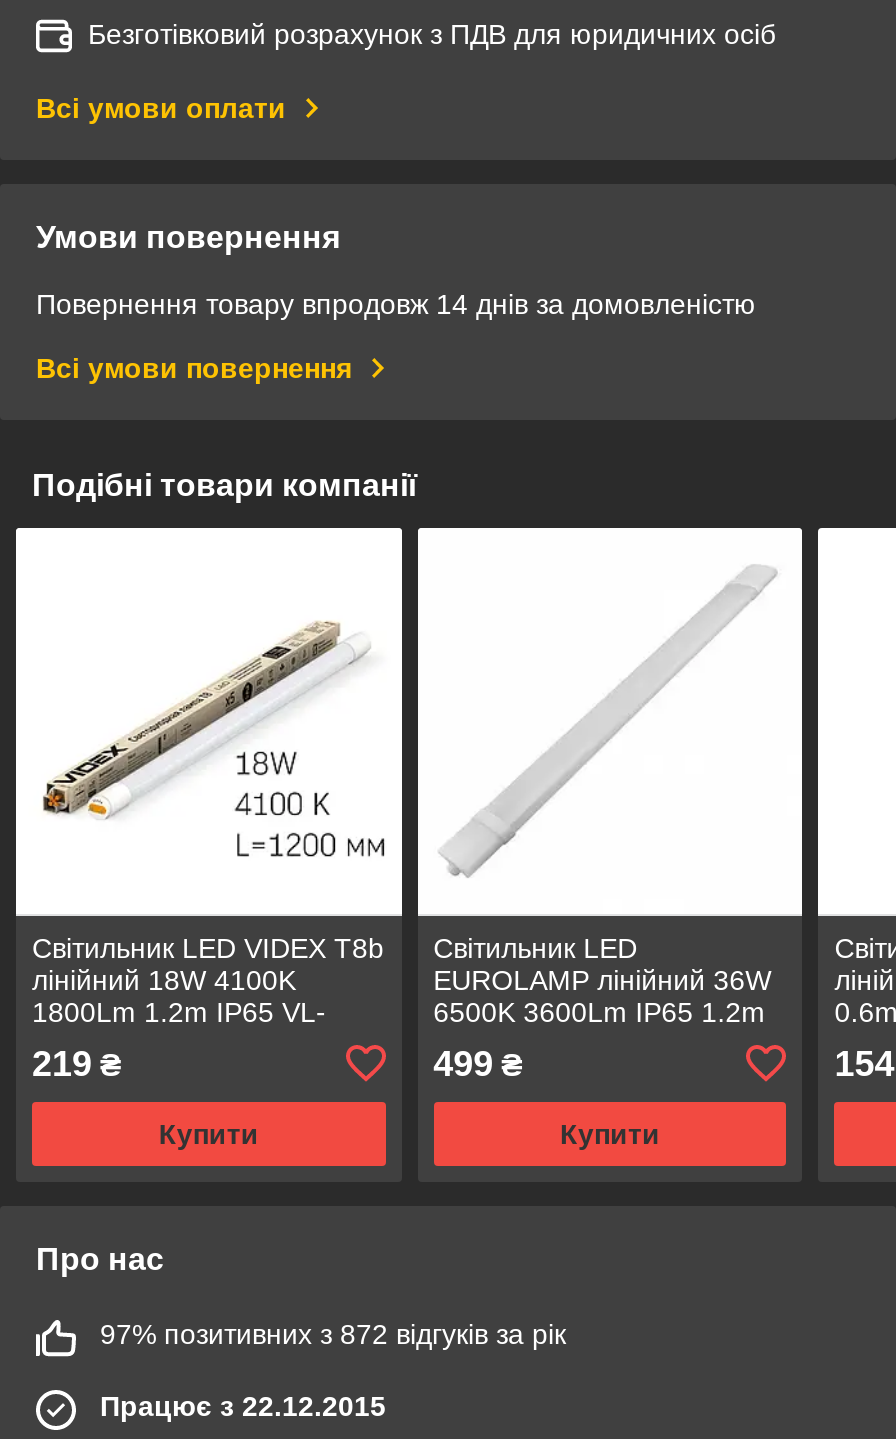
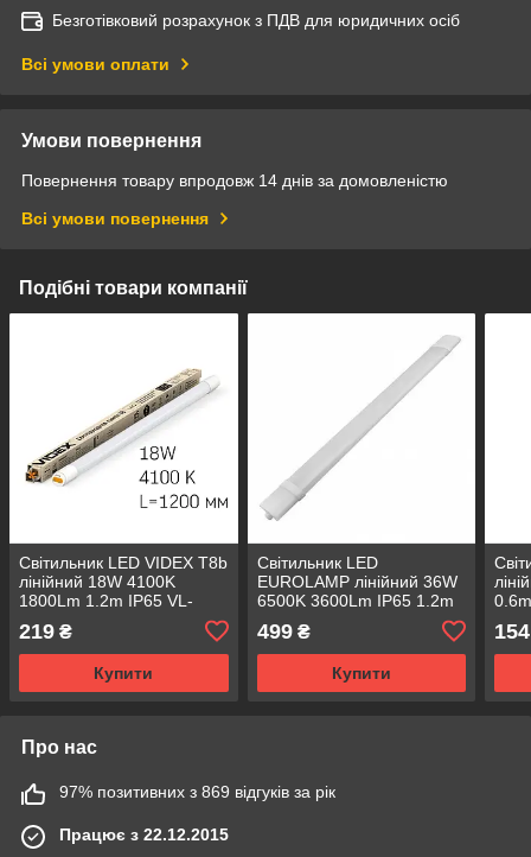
[100,1318,566,1350] 97% позитивних з 872 відгуків за рік -> [59,782,335,801] 97% позитивних з 869 відгуків за рік

